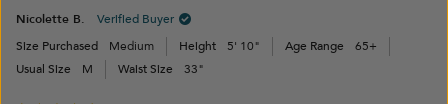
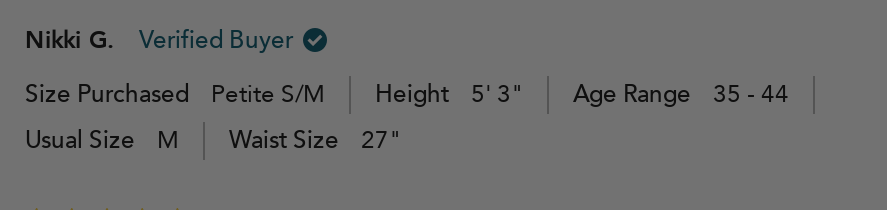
[16,11,85,27] Nicolette B. -> [25,24,115,56] Nikki G.
[16,38,377,54] Size Purchased Medium | Height 5' 10" | Age Range 65+ -> [25,78,789,110] Size Purchased Petite S/M | Height 5' 3" | Age Range 35 - 44
[16,61,204,77] Usual Size M Waist Size 33" -> [25,124,401,156] Usual Size M Waist Size 27"

